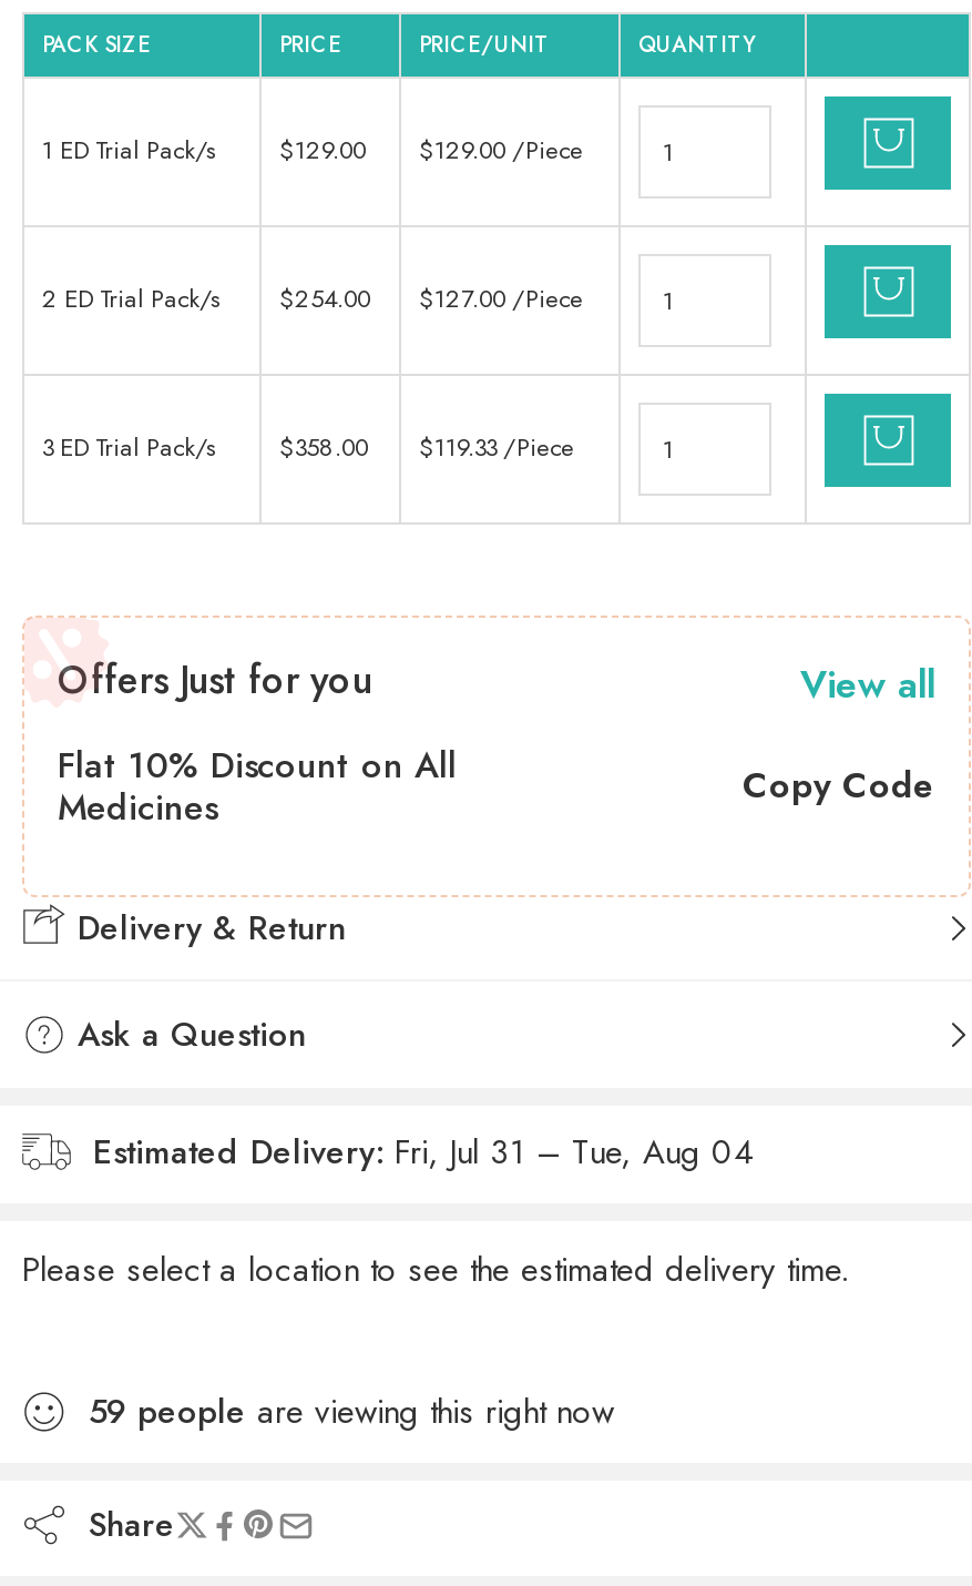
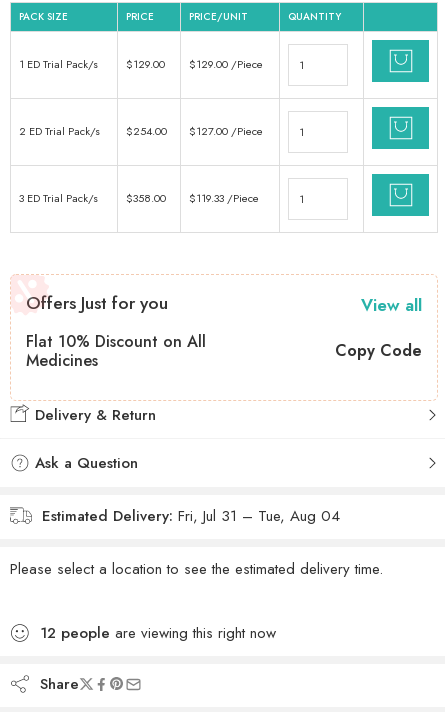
[89,1387,614,1436] 59 people are viewing this right now -> [40,622,276,644] 12 people are viewing this right now

